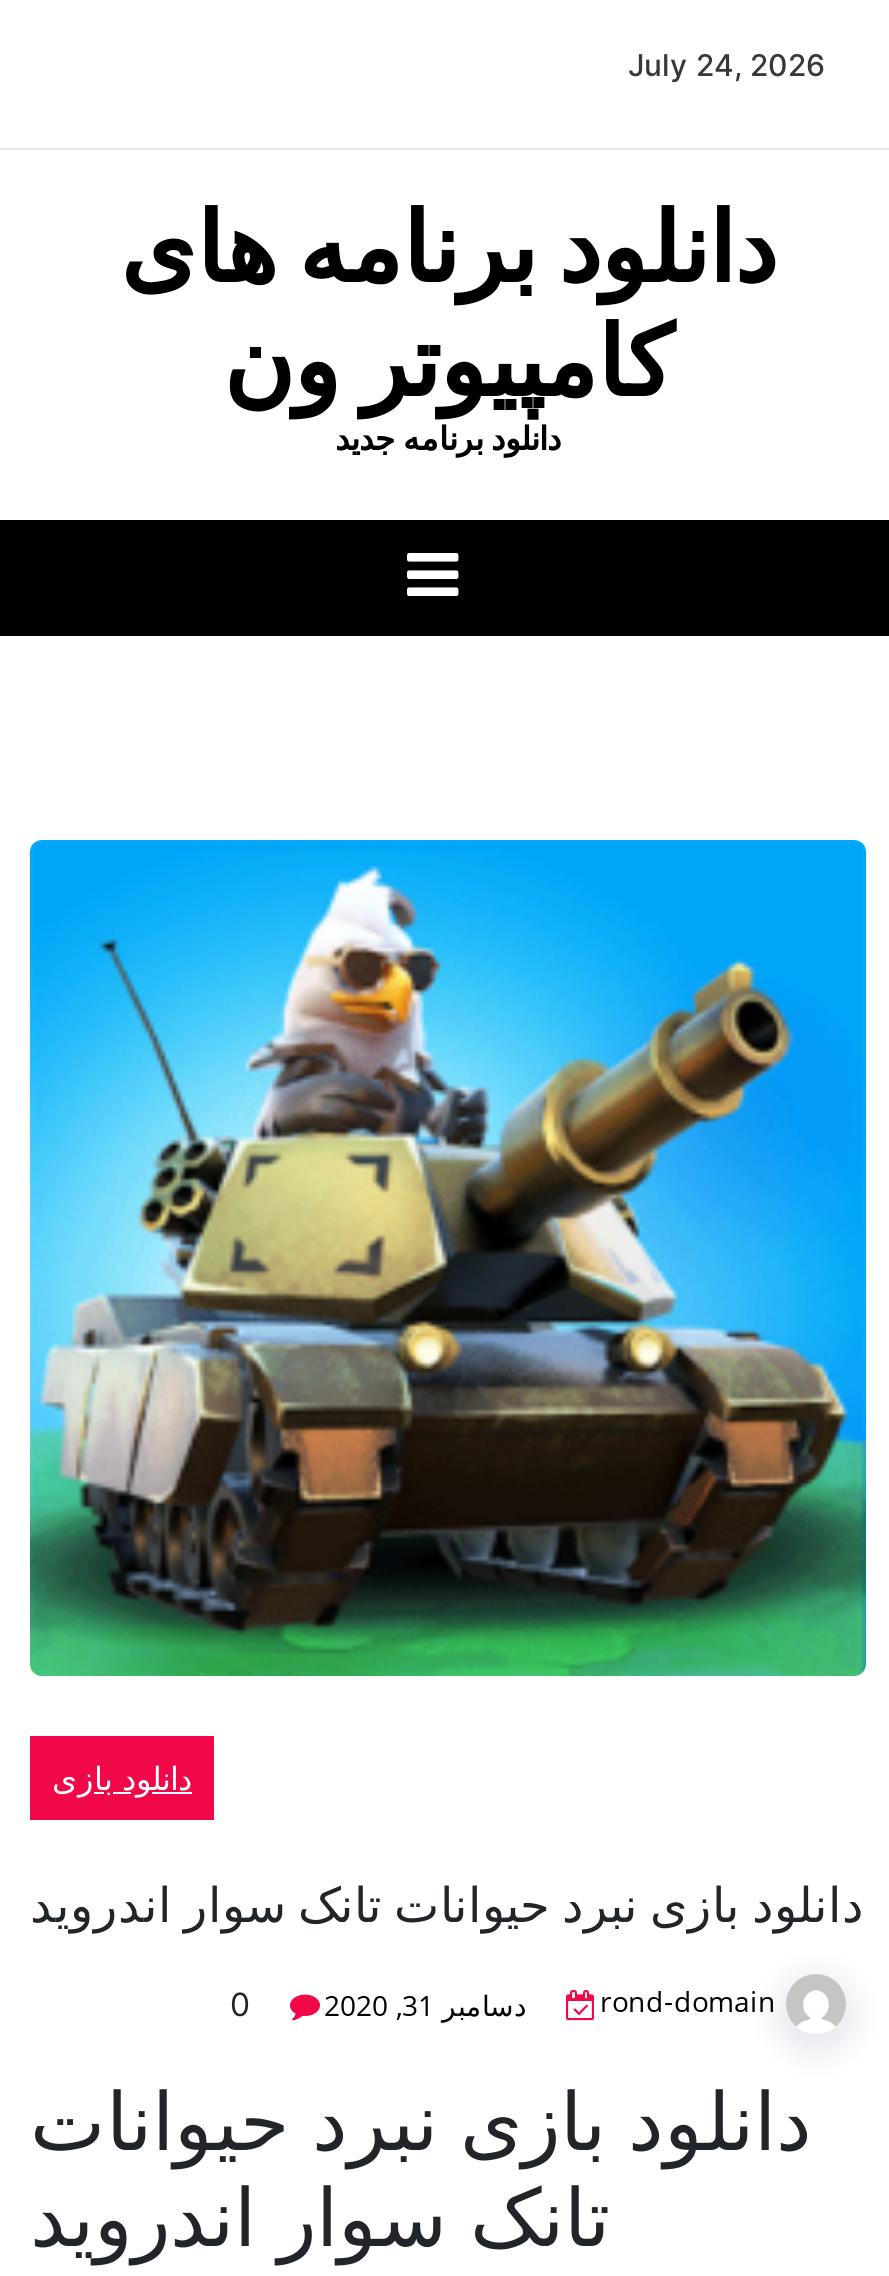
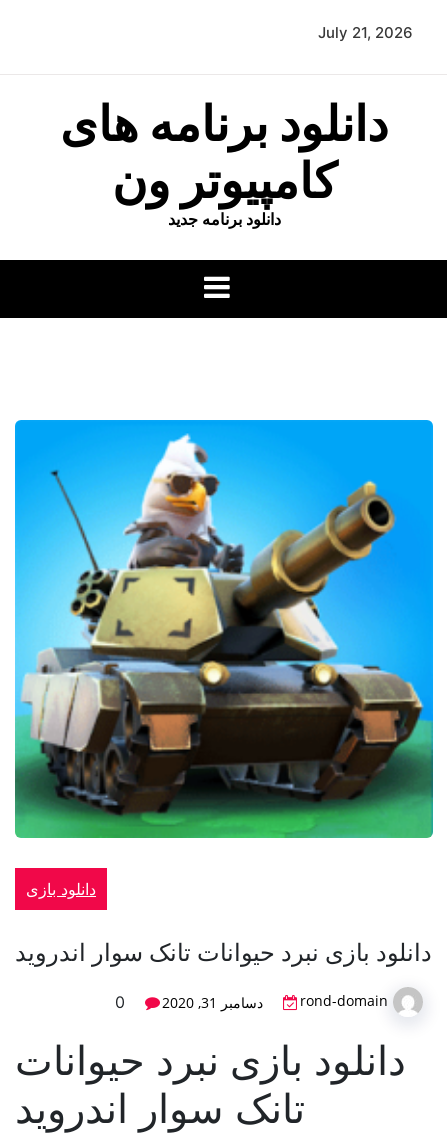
[628,46,826,84] July 24, 2026 -> [318,23,413,42] July 21, 2026

